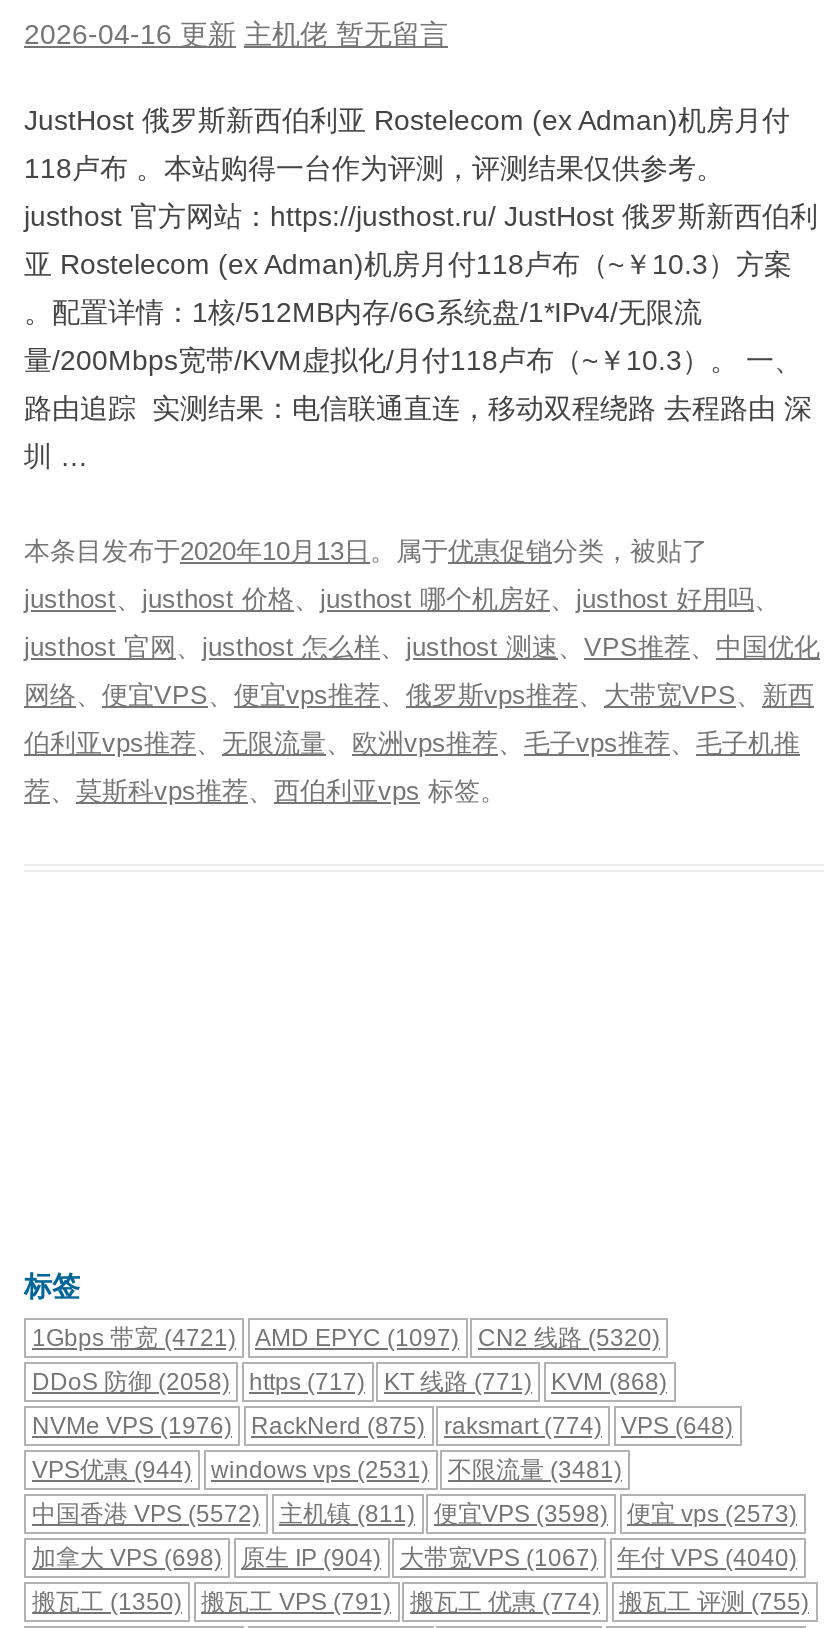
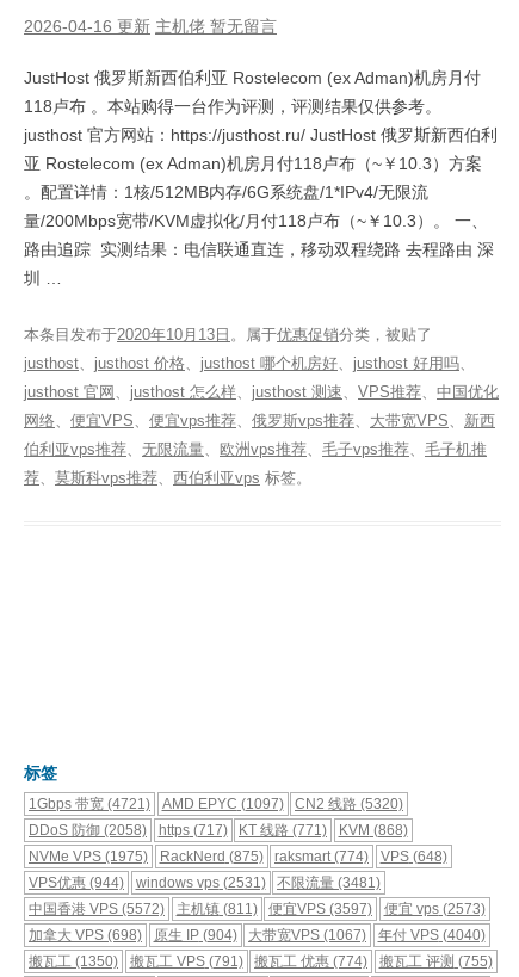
[32,1412,733,1440] NVMe VPS (1976) RackNerd (875) raksmart (774) VPS (648) -> [29,848,447,865] NVMe VPS (1975) RackNerd (875) raksmart (774) VPS (648)
[32,1500,797,1528] 中国香港 VPS (5572) 主机镇(811) 便宜VPS (3598) 便宜 vps (2573) -> [29,901,485,917] 中国香港 VPS (5572) 主机镇(811) 便宜VPS (3597) 便宜 vps (2573)

